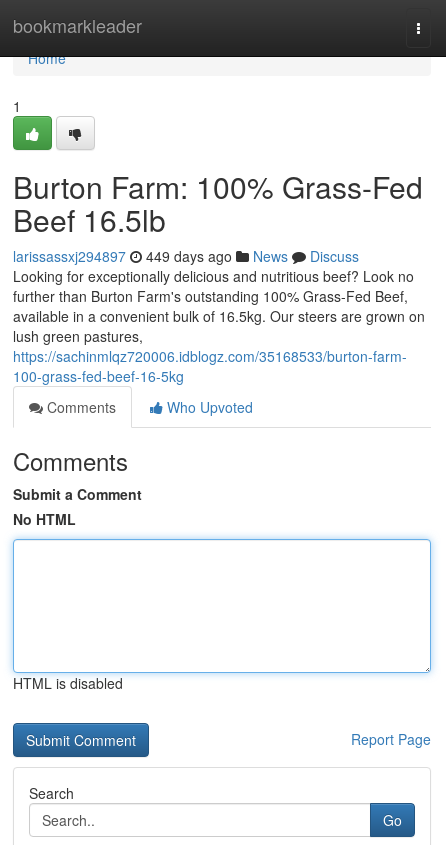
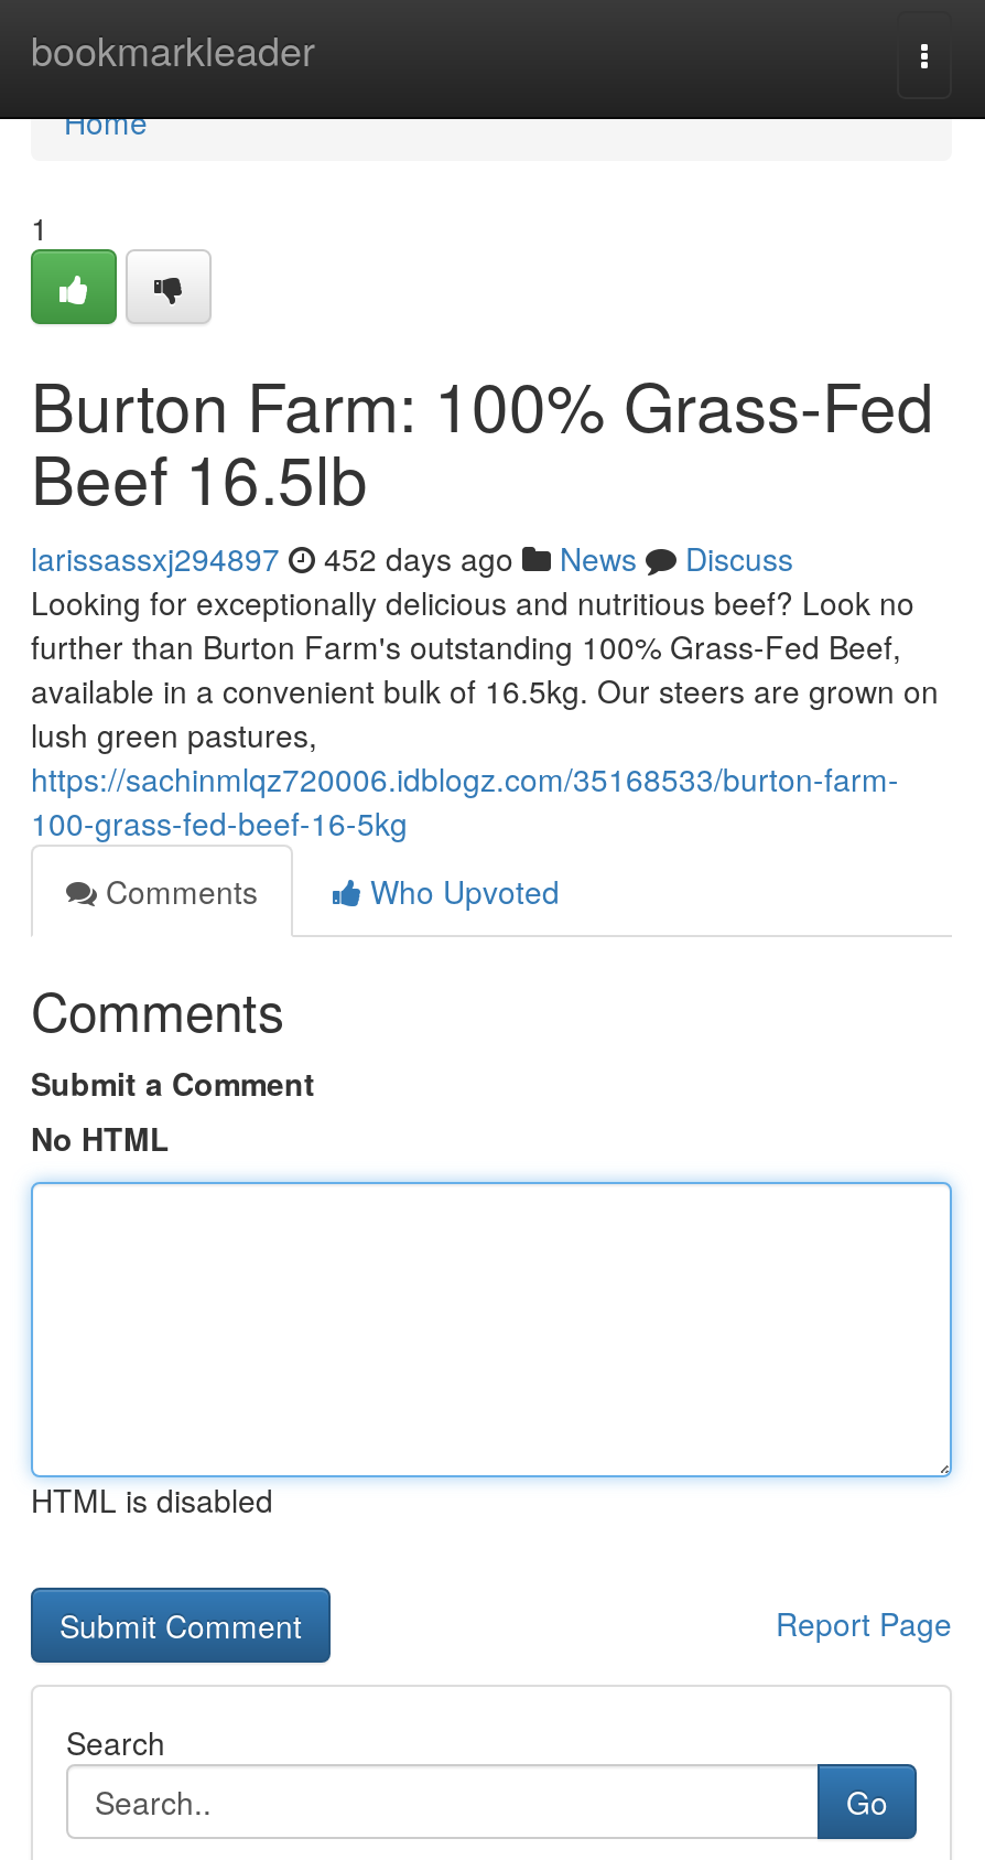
[13,246,359,266] larissassxj294897 449 days ago News Discuss -> [31,536,793,580] larissassxj294897 452 days ago News Discuss

